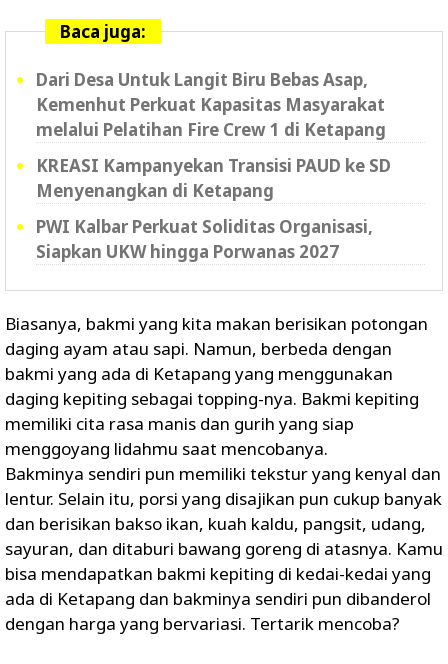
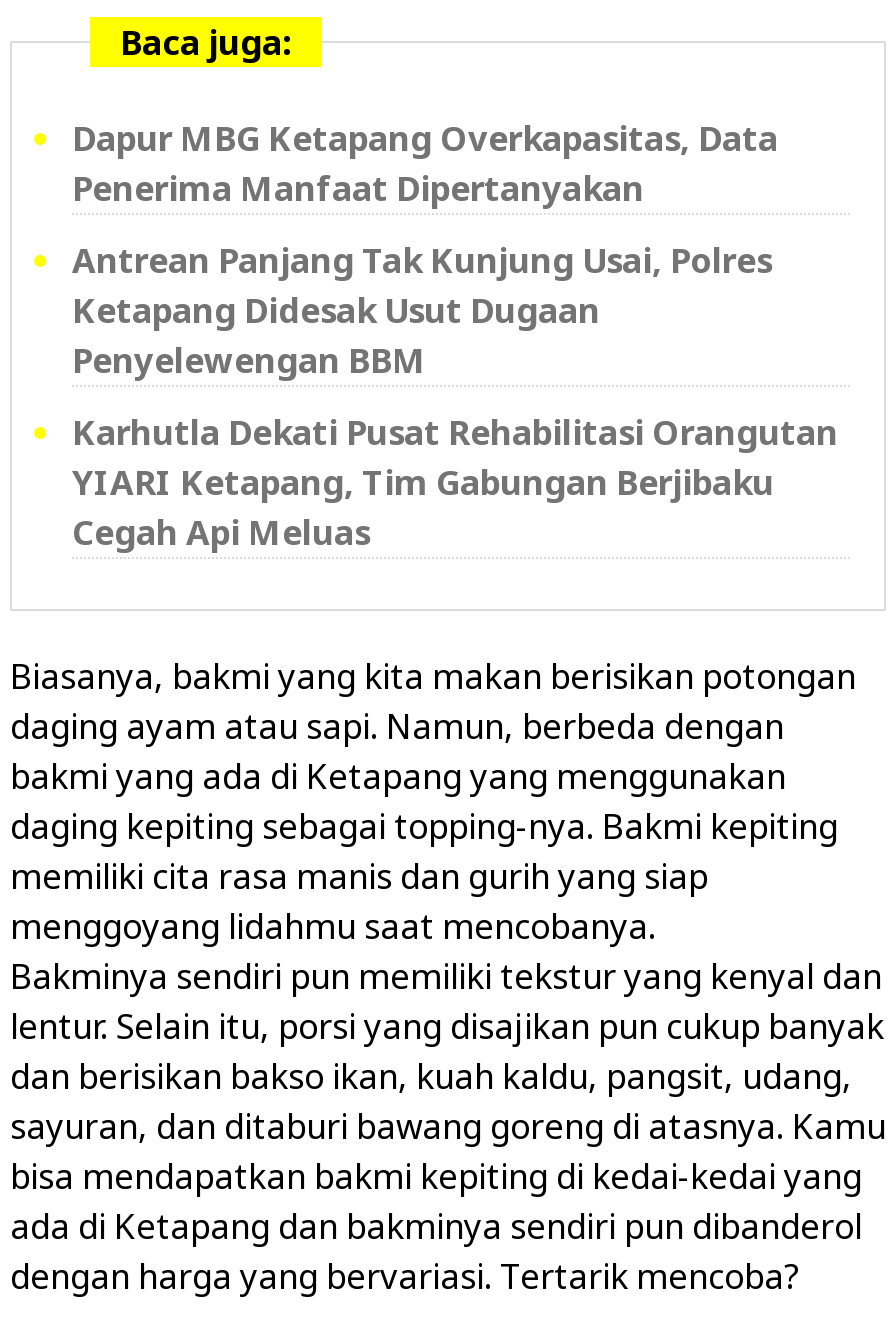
[36,68,386,141] Dari Desa Untuk Langit Biru Bebas Asap, | Kemenhut Perkuat Kapasitas Masyarakat | melalui Pelatihan Fire Crew 1 di Ketapang -> [72,115,778,211] Dapur MBG Ketapang Overkapasitas, Data | Penerima Manfaat Dipertanyakan
[36,154,391,202] KREASI Kampanyekan Transisi PAUD ke SD | Menyenangkan di Ketapang -> [72,237,772,383] Antrean Panjang Tak Kunjung Usai, Polres | Ketapang Didesak Usut Dugaan | Penyelewengan BBM
[36,215,373,263] PWI Kalbar Perkuat Soliditas Organisasi, | Siapkan UKW hingga Porwanas 2027 -> [72,409,838,555] Karhutla Dekati Pusat Rehabilitasi Orangutan | YIARI Ketapang, Tim Gabungan Berjibaku | Cegah Api Meluas

